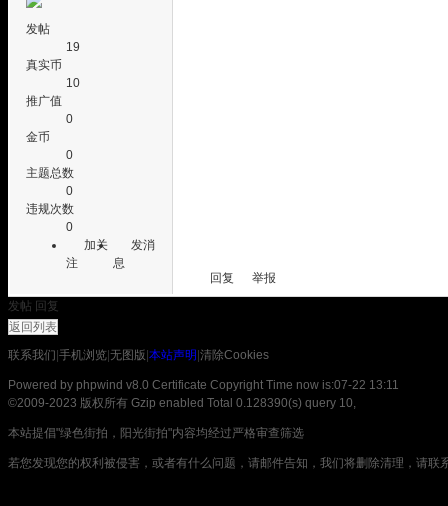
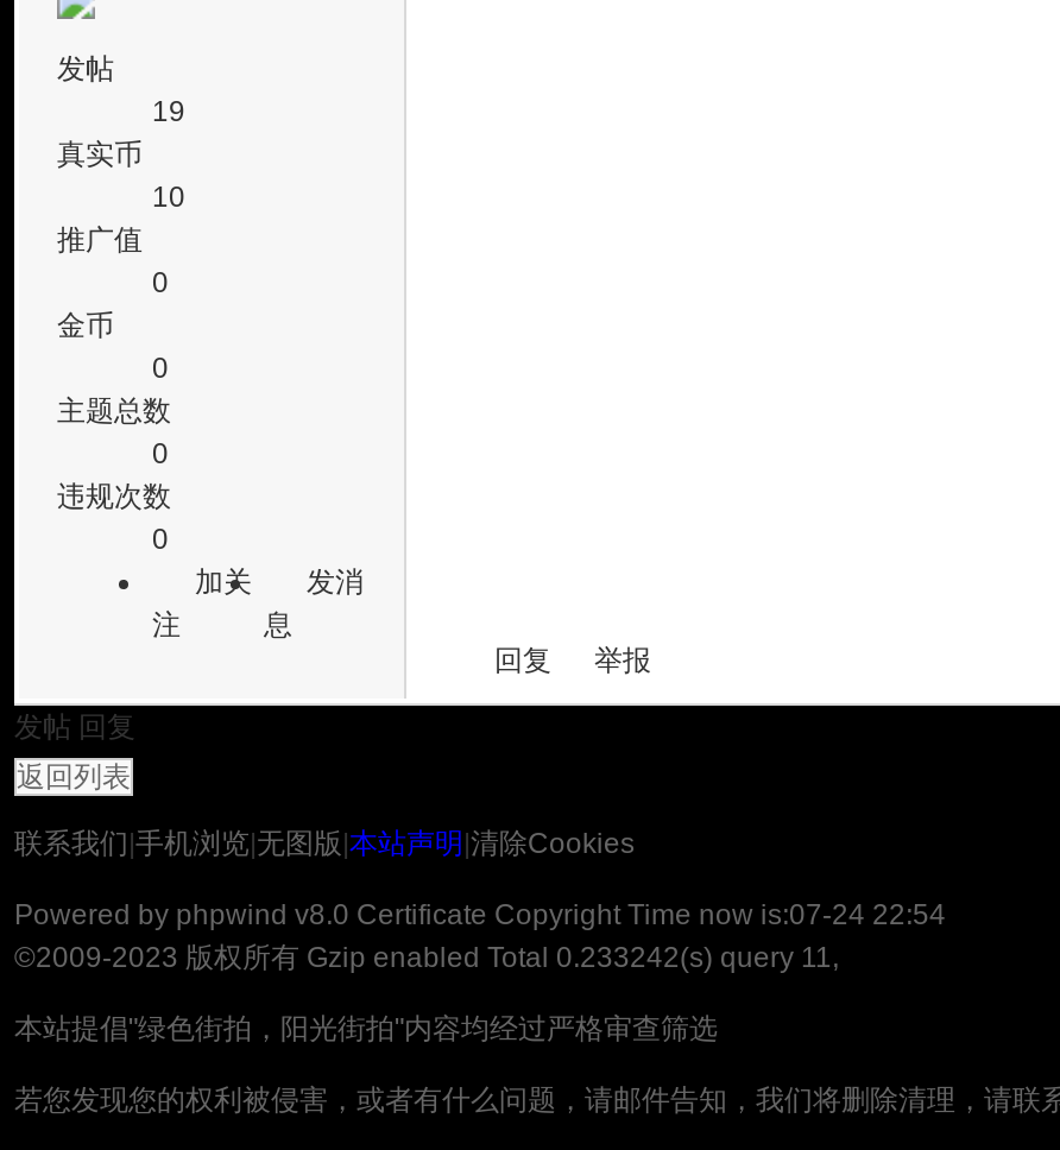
[8,378,399,392] Powered by phpwind v8.0 Certificate Copyright Time now is:07-22 13:11 -> [14,898,946,931] Powered by phpwind v8.0 Certificate Copyright Time now is:07-24 22:54
[8,396,356,410] ©2009-2023版权所有 Gzip enabled Total 0.128390(s) query 10, -> [14,941,839,974] ©2009-2023版权所有 Gzip enabled Total 0.233242(s) query 11,

